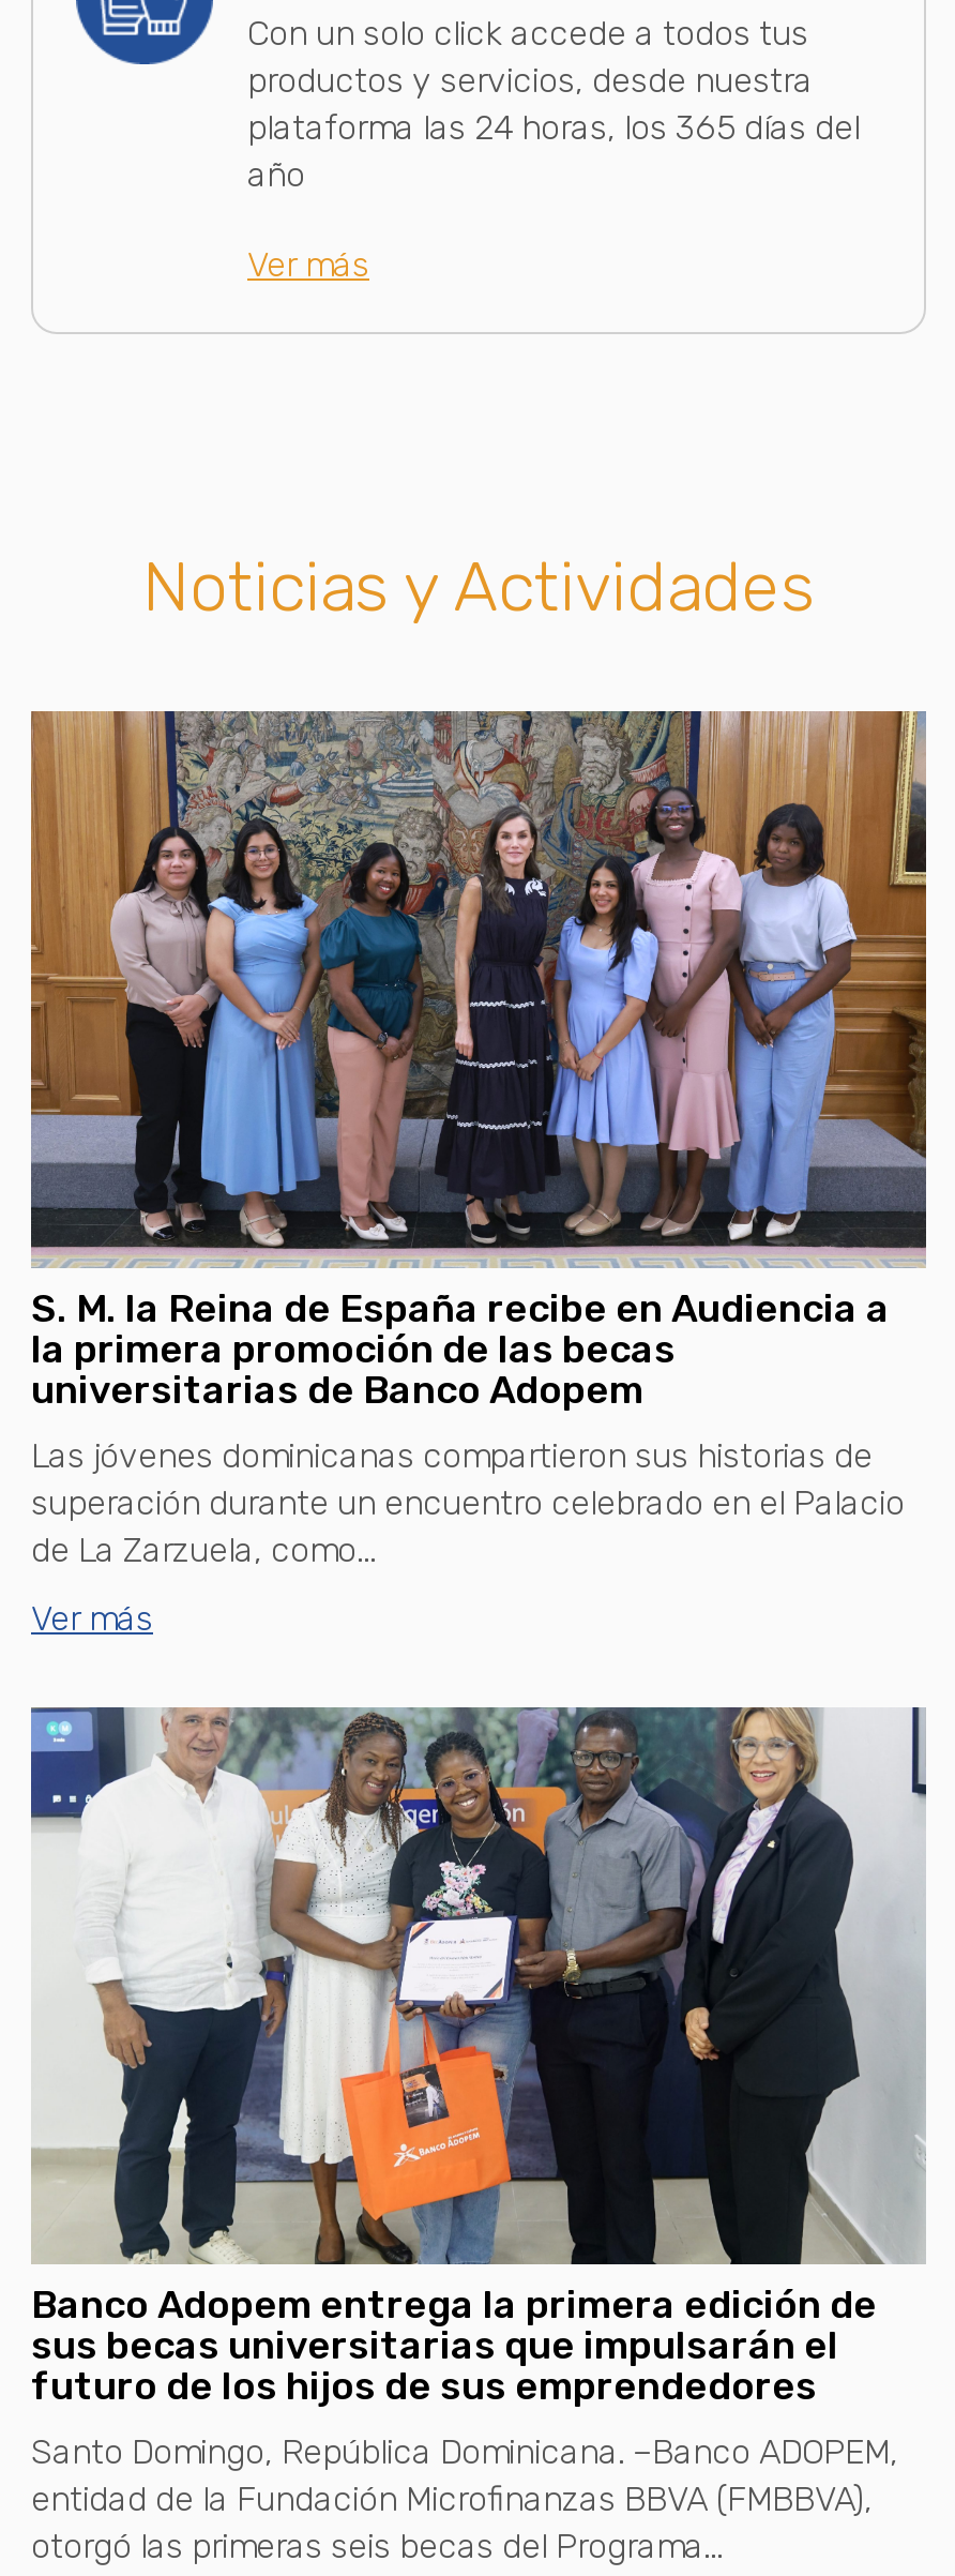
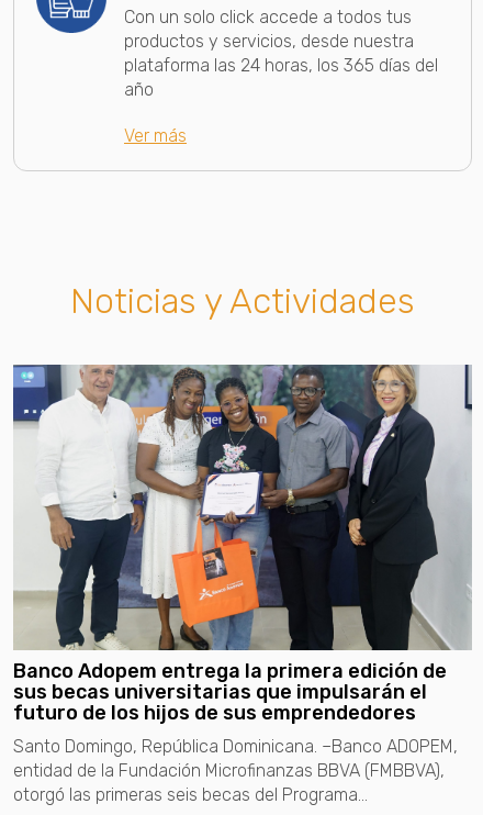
[29,709,928,1638] [image] | S. M. la Reina de España recibe en Audiencia a | la primera promoción de las becas | universitarias de Banco Adopem | Las jóvenes dominicanas compartieron sus historias de | superación durante un encuentro celebrado en el Palacio | de La Zarzuela, como... | Ver más -> none

